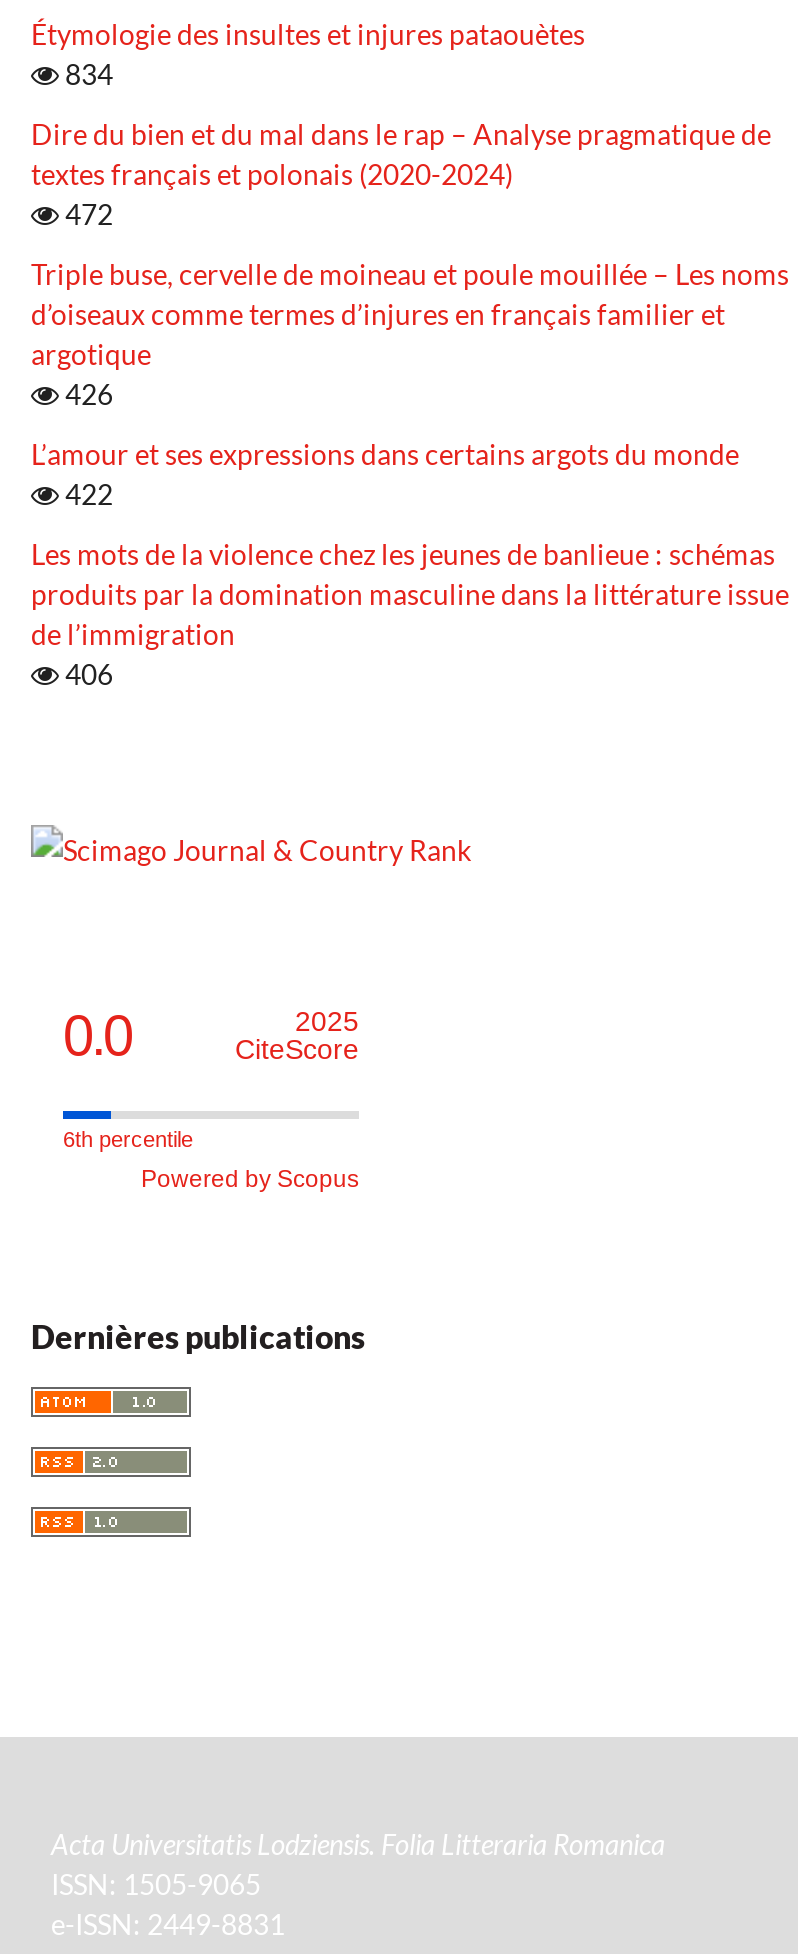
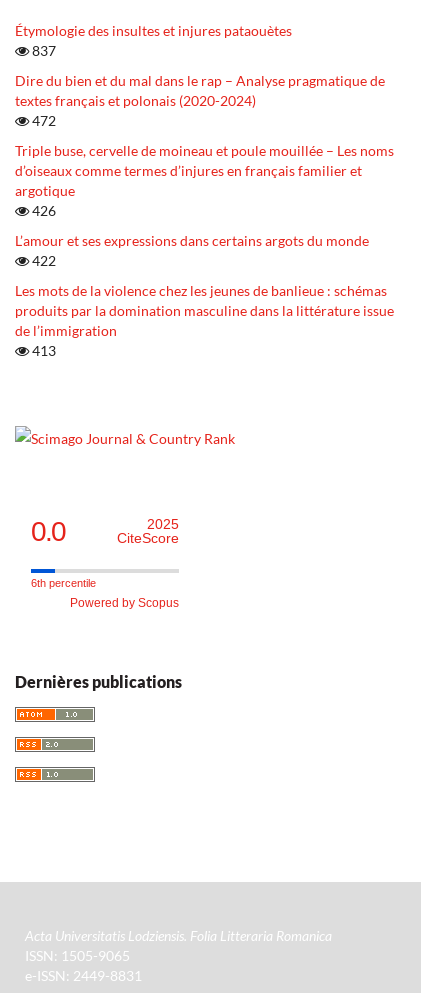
[59,58,113,92] 834 -> [29,42,56,59] 837
[59,658,113,692] 406 -> [29,342,56,359] 413

